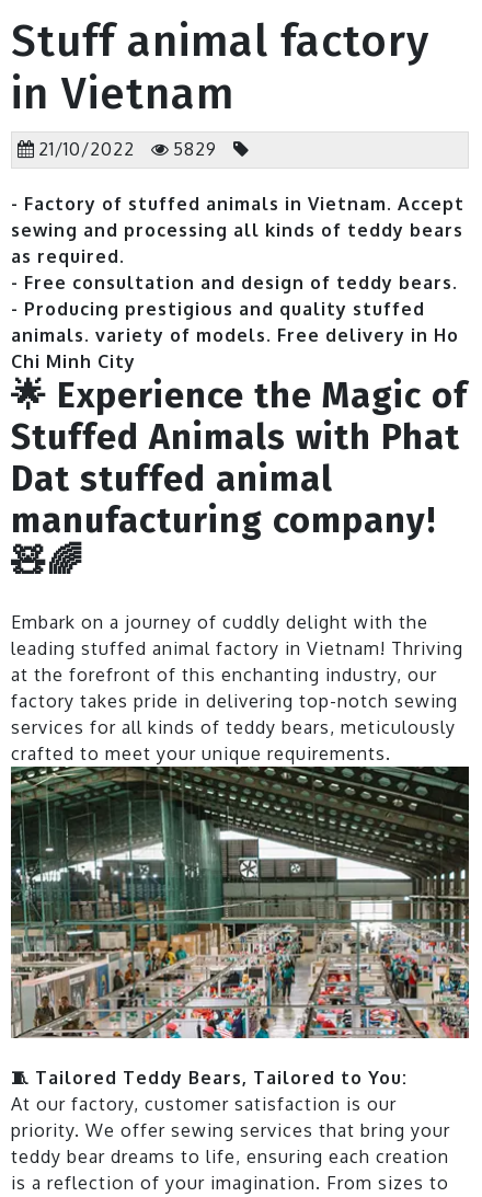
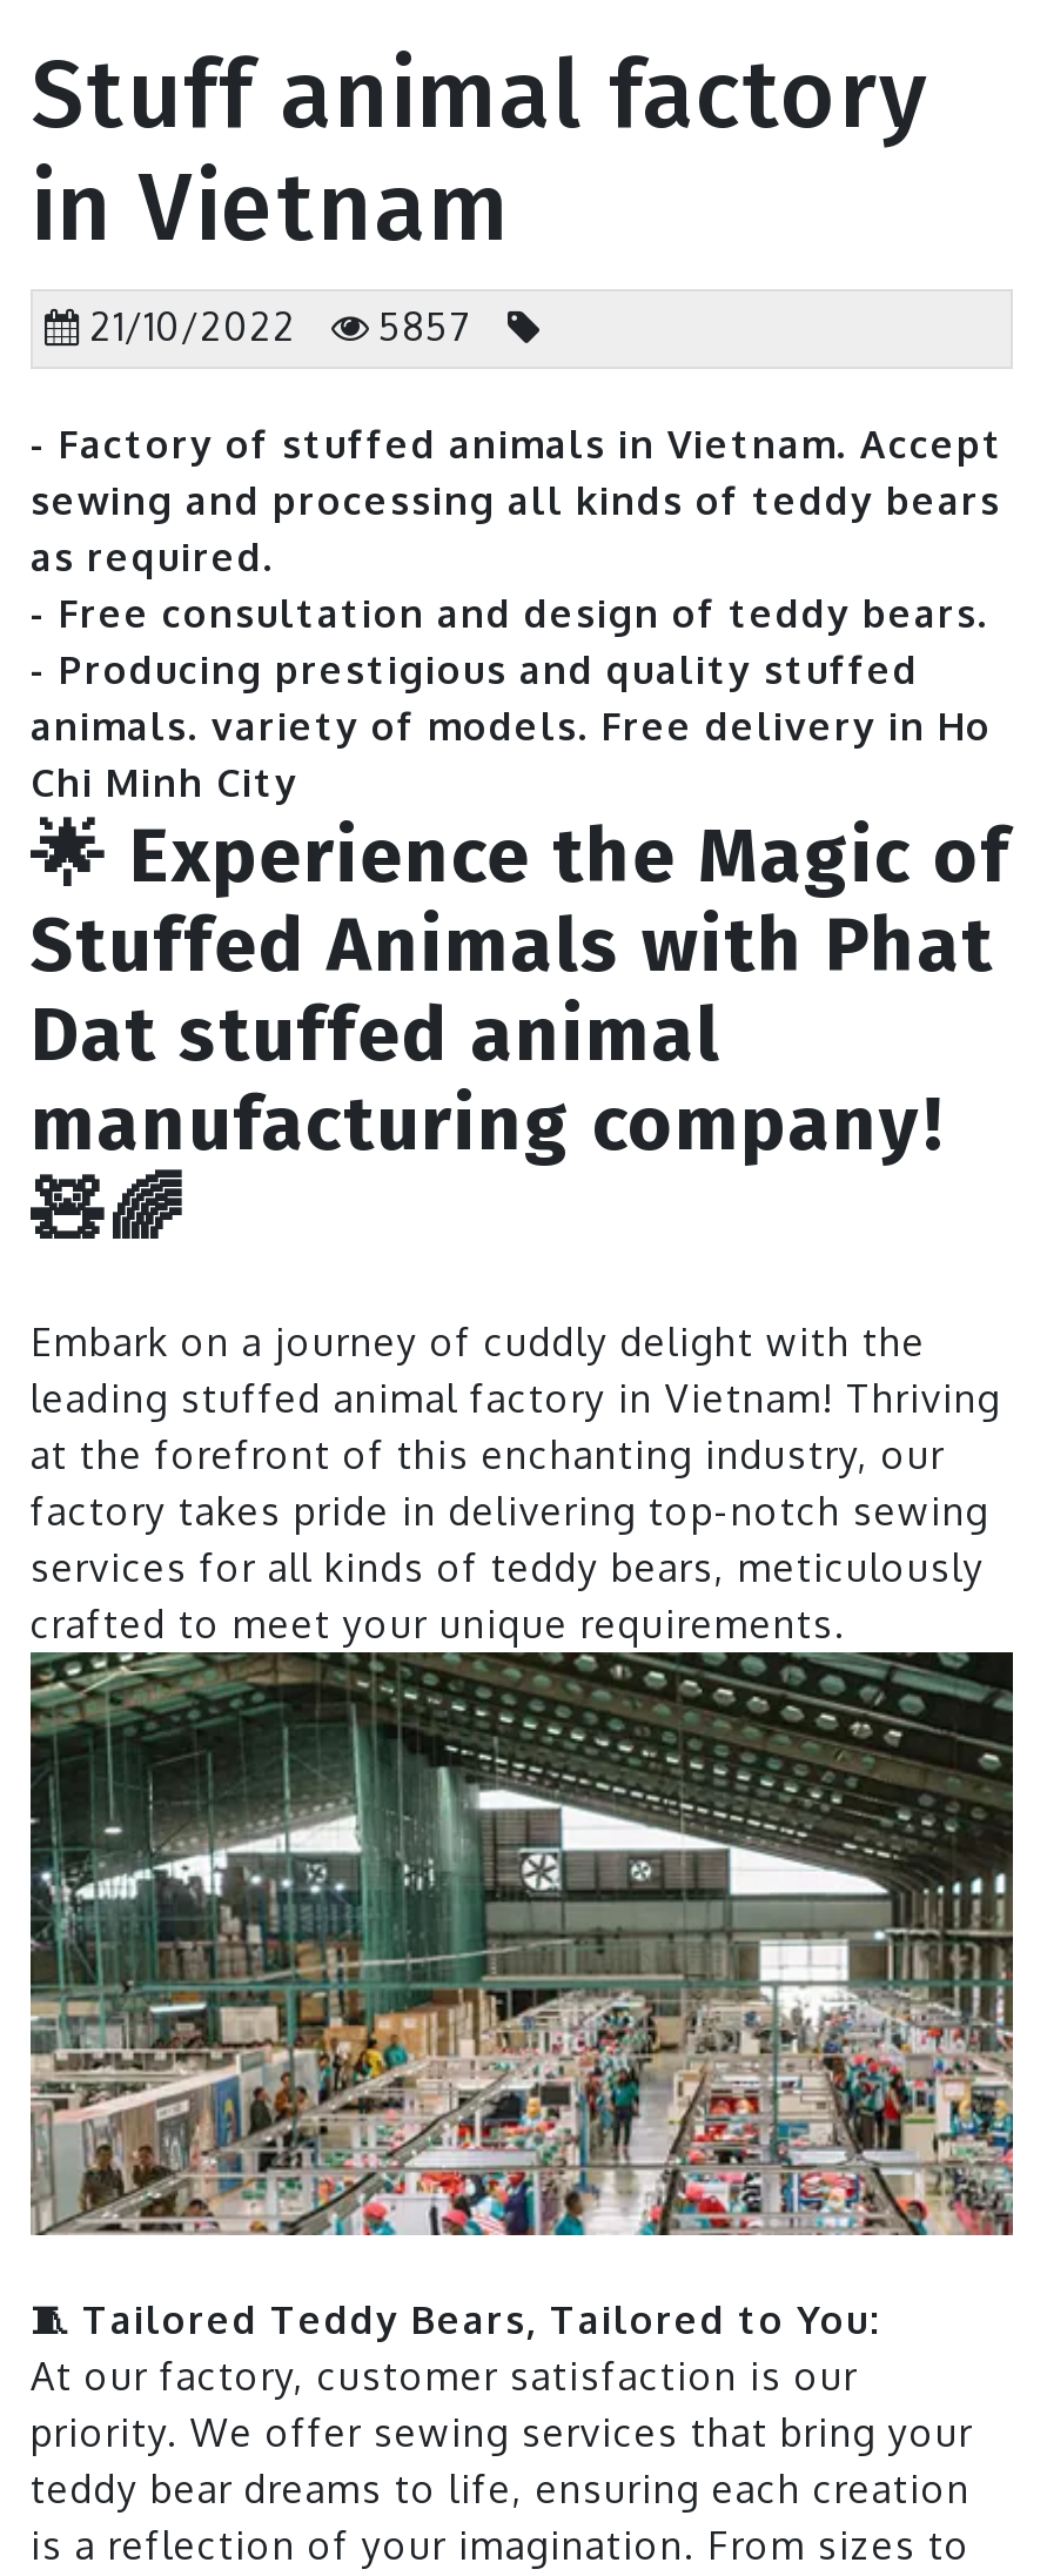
[38,137,222,159] 21/10/2022 5829 -> [89,302,484,349] 21/10/2022 5857

